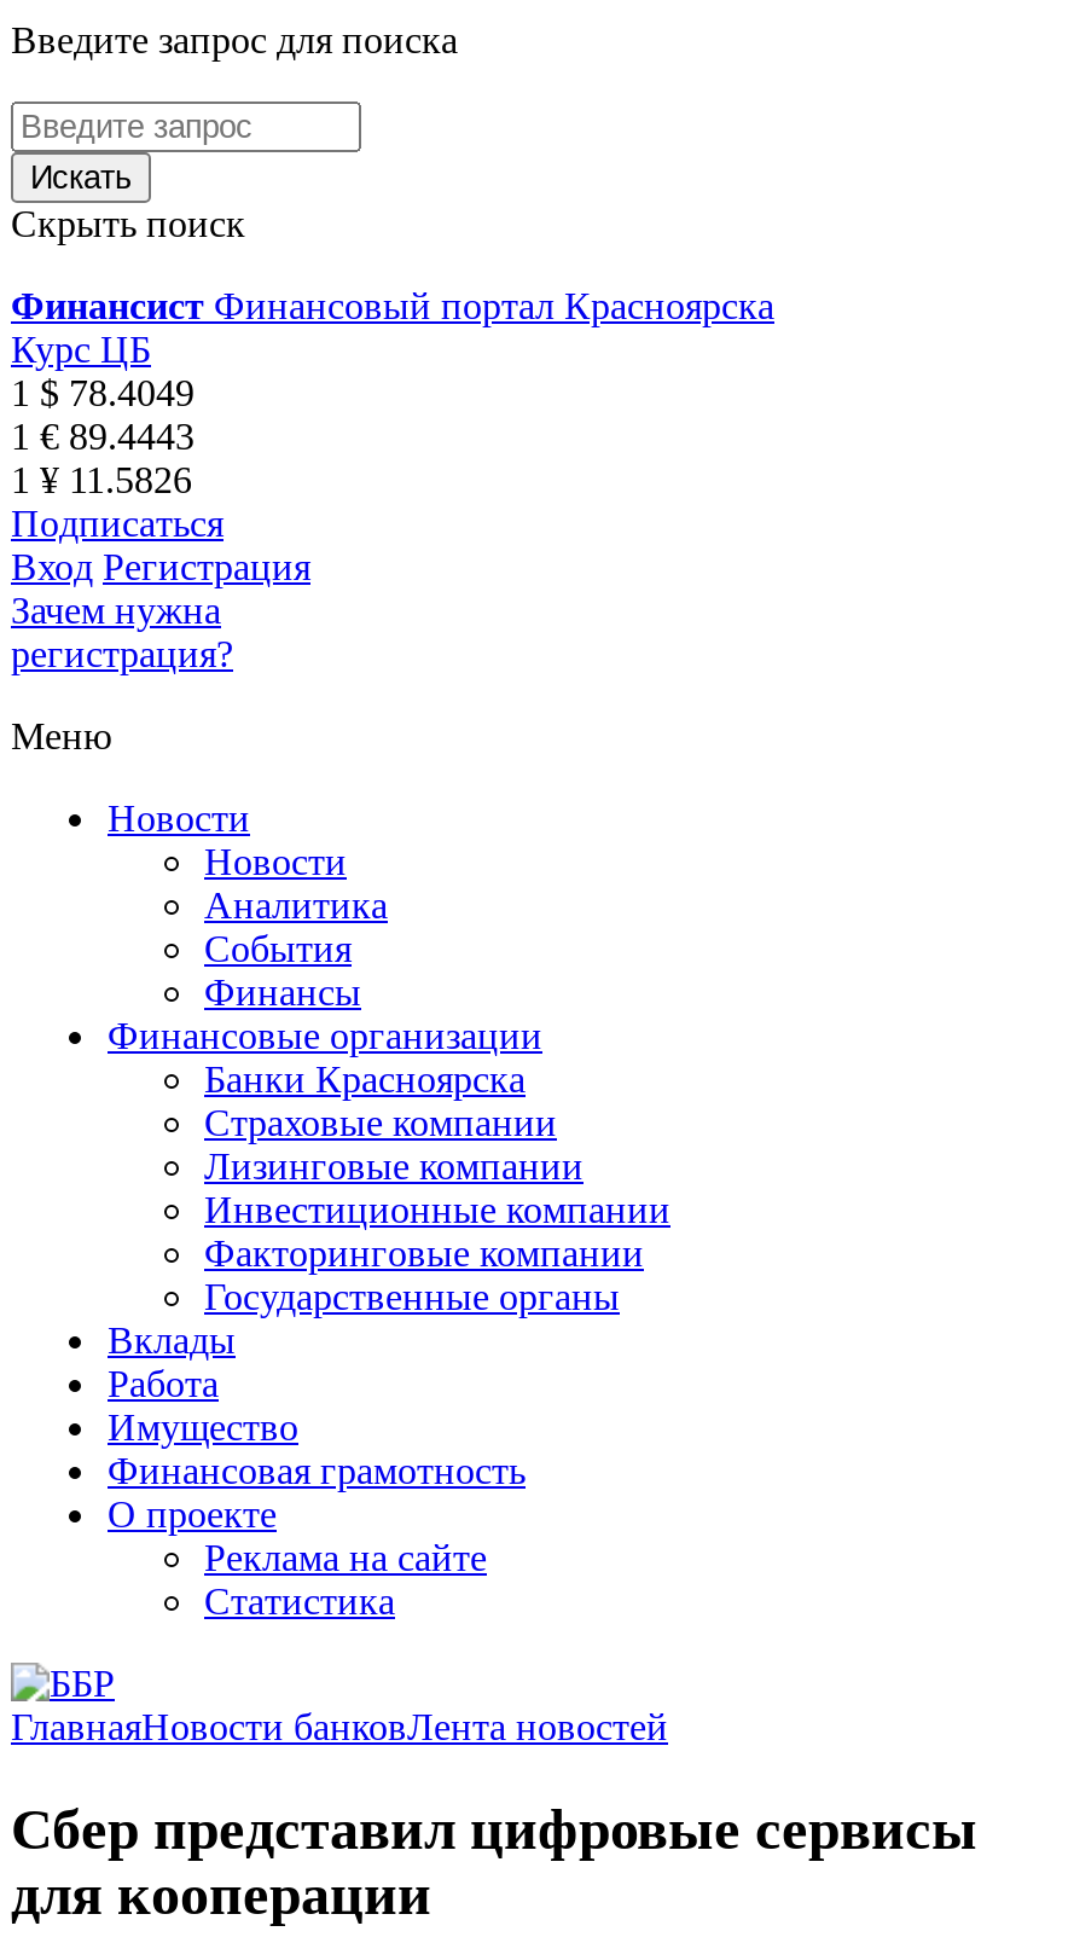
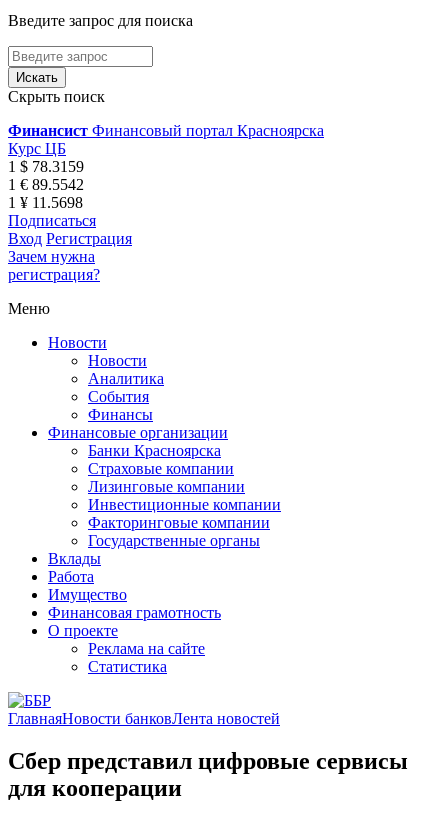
[11,372,195,413] 1 $ 78.4049 -> [8,158,84,175] 1 $ 78.3159
[11,416,195,457] 1 € 89.4443 -> [8,176,84,193] 1 € 89.5542
[11,459,192,500] 1 ¥ 11.5826 -> [8,194,83,211] 1 ¥ 11.5698

